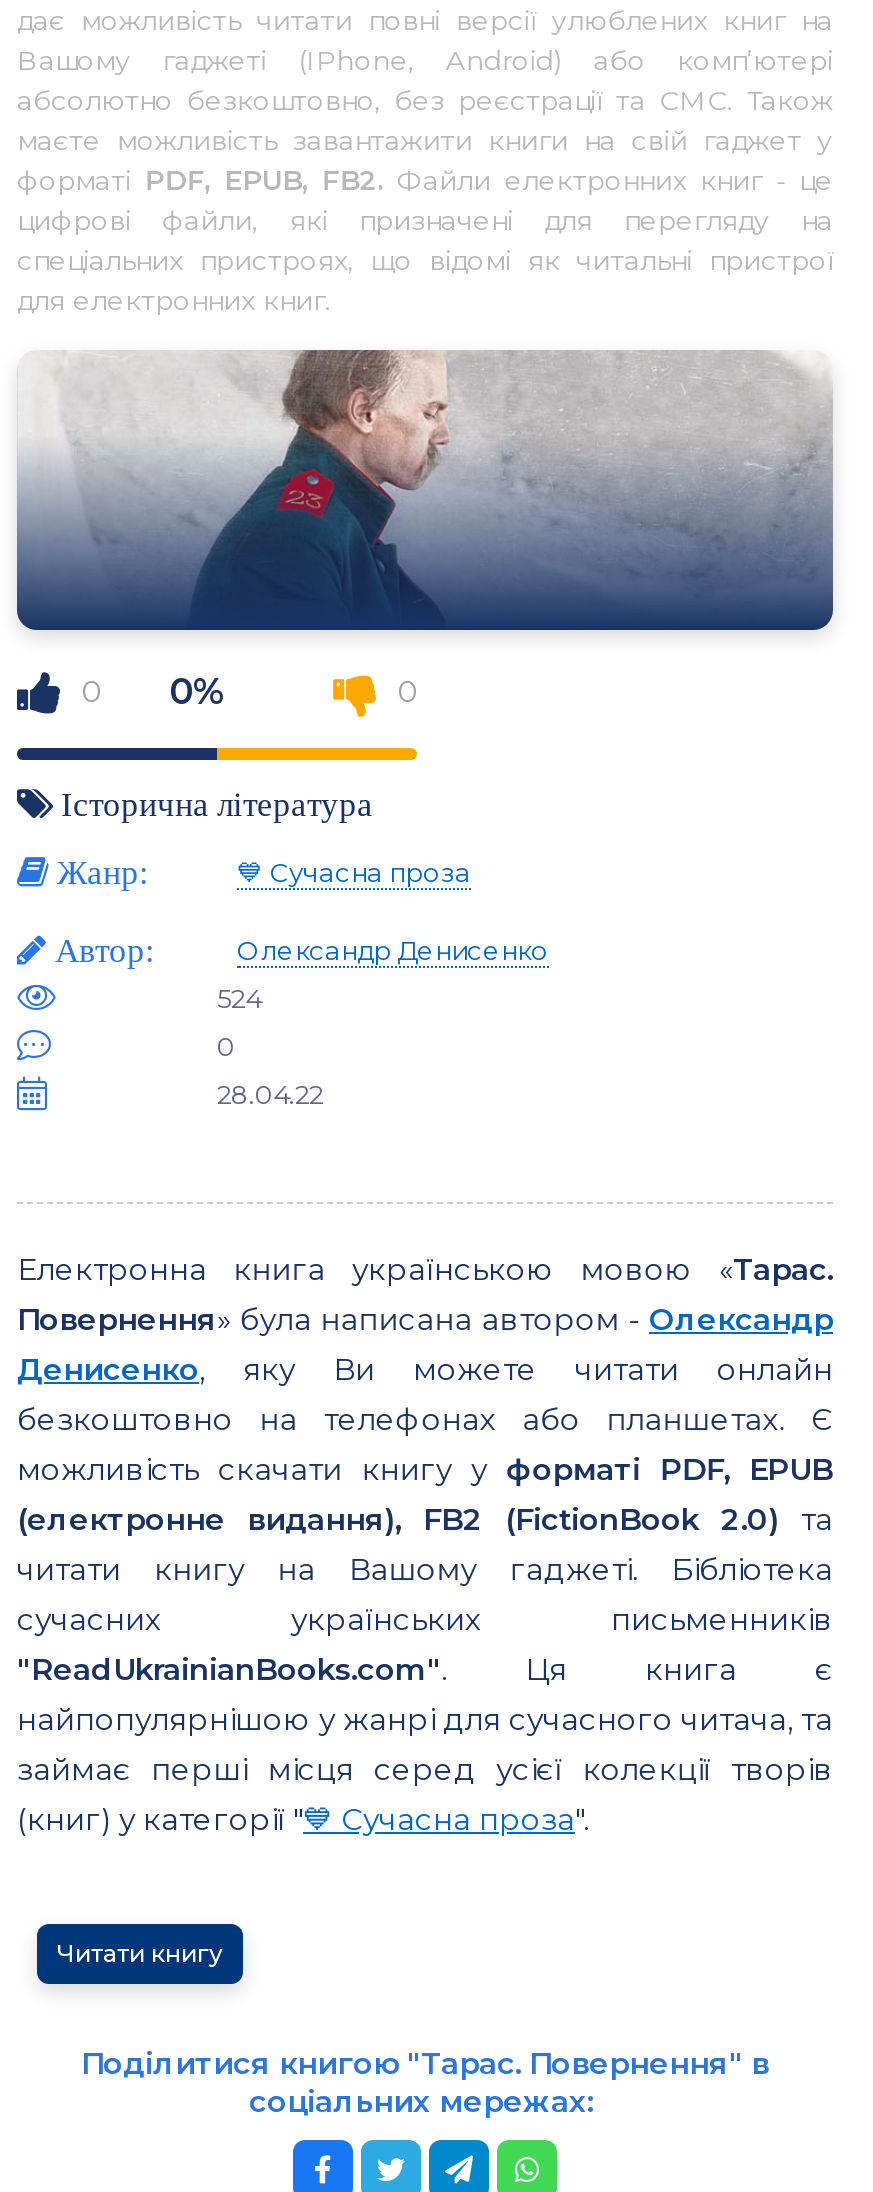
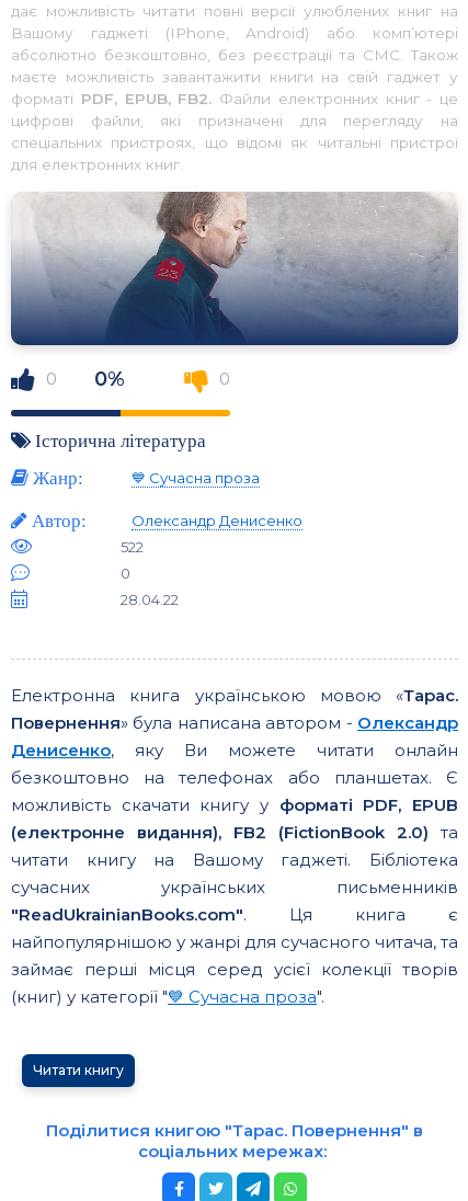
[217,982,261,1014] 524 -> [121,538,144,556] 522

